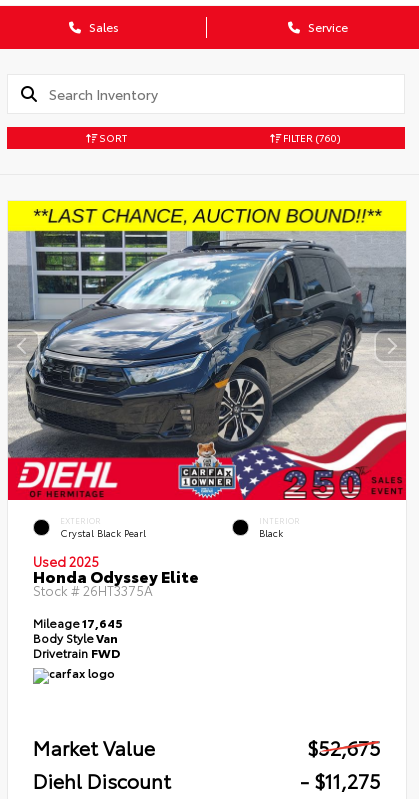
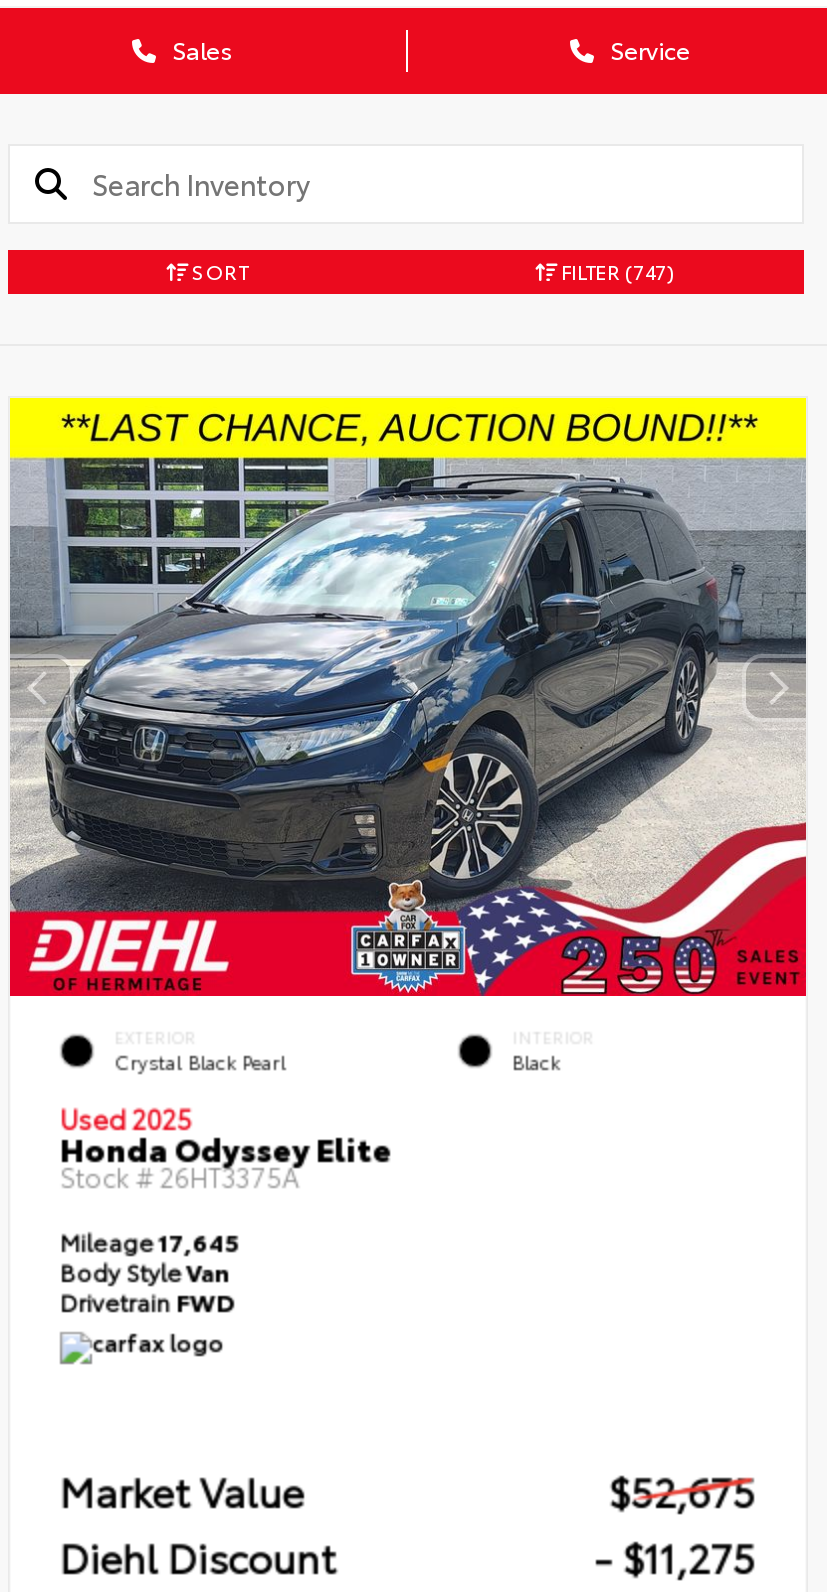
[281,130,341,145] FILTER (760) -> [557,256,675,286] FILTER (747)

